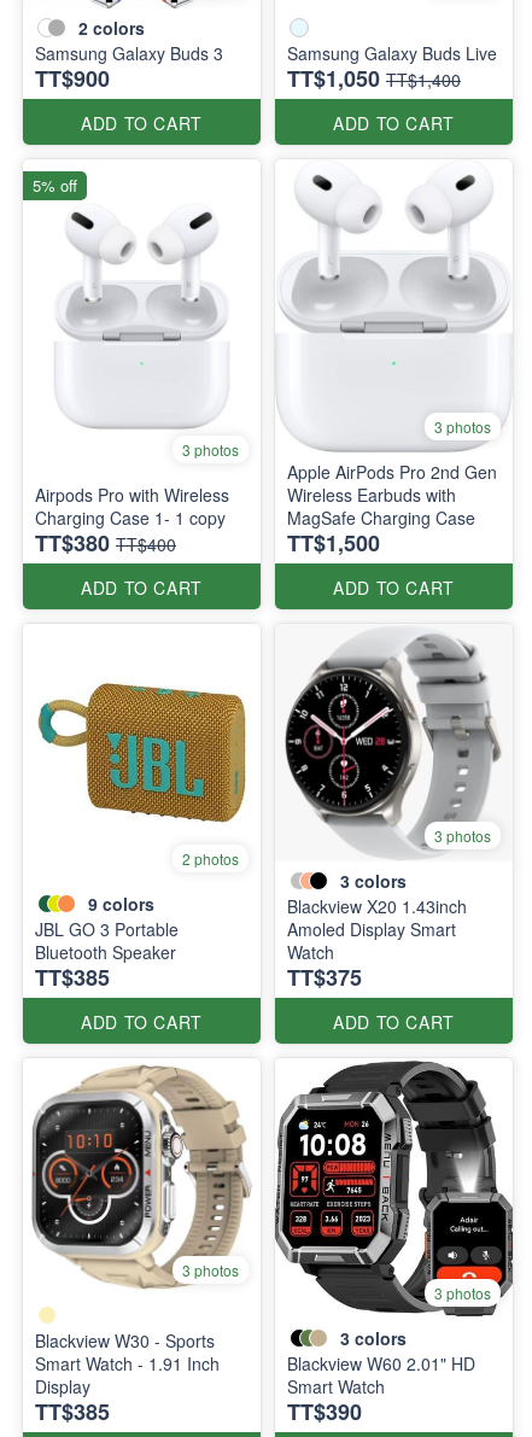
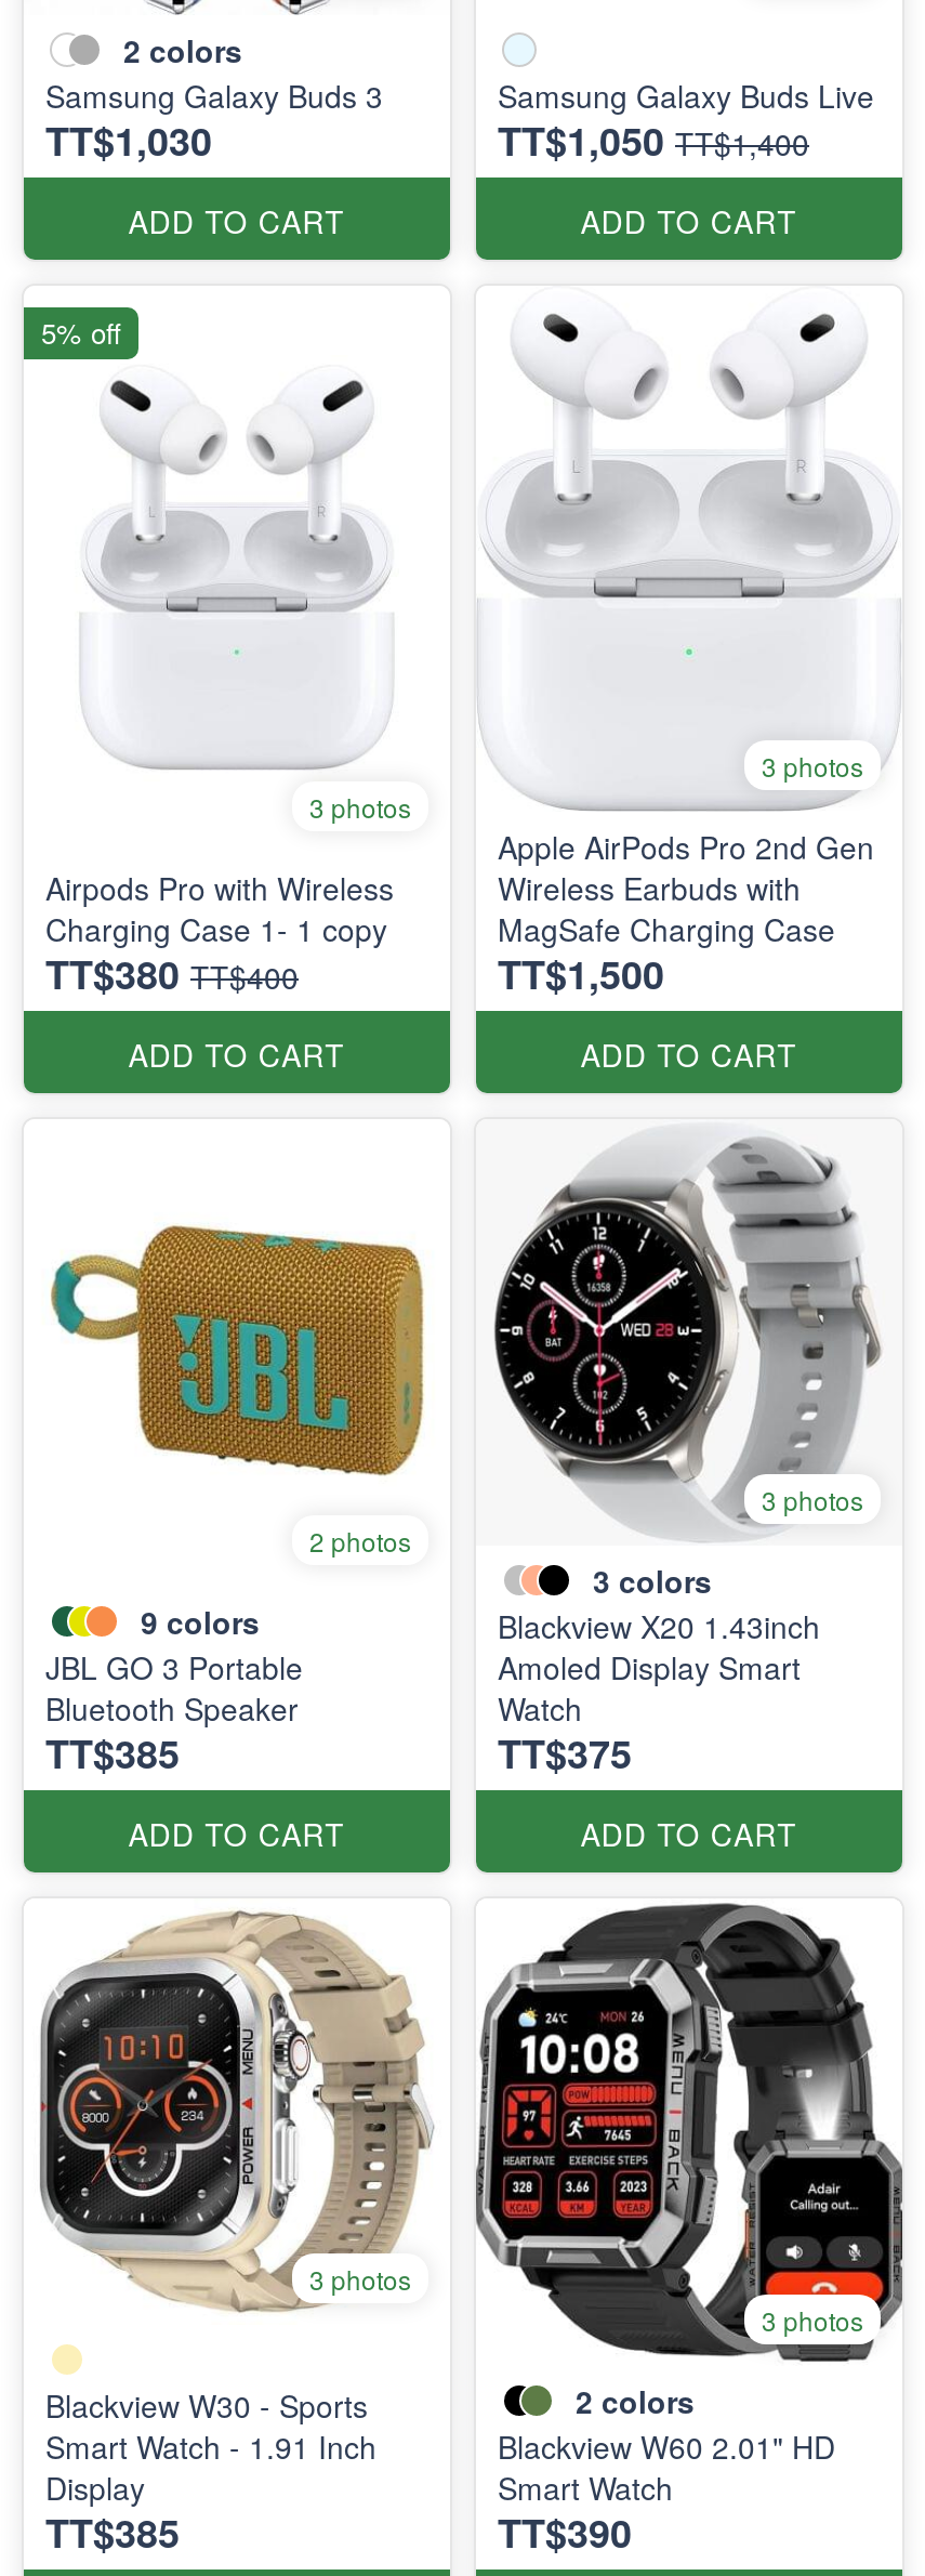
[35,62,110,94] TT$900 -> [45,112,212,168] TT$1,030
[340,1326,407,1350] 3 colors -> [576,2380,695,2423] 2 colors

